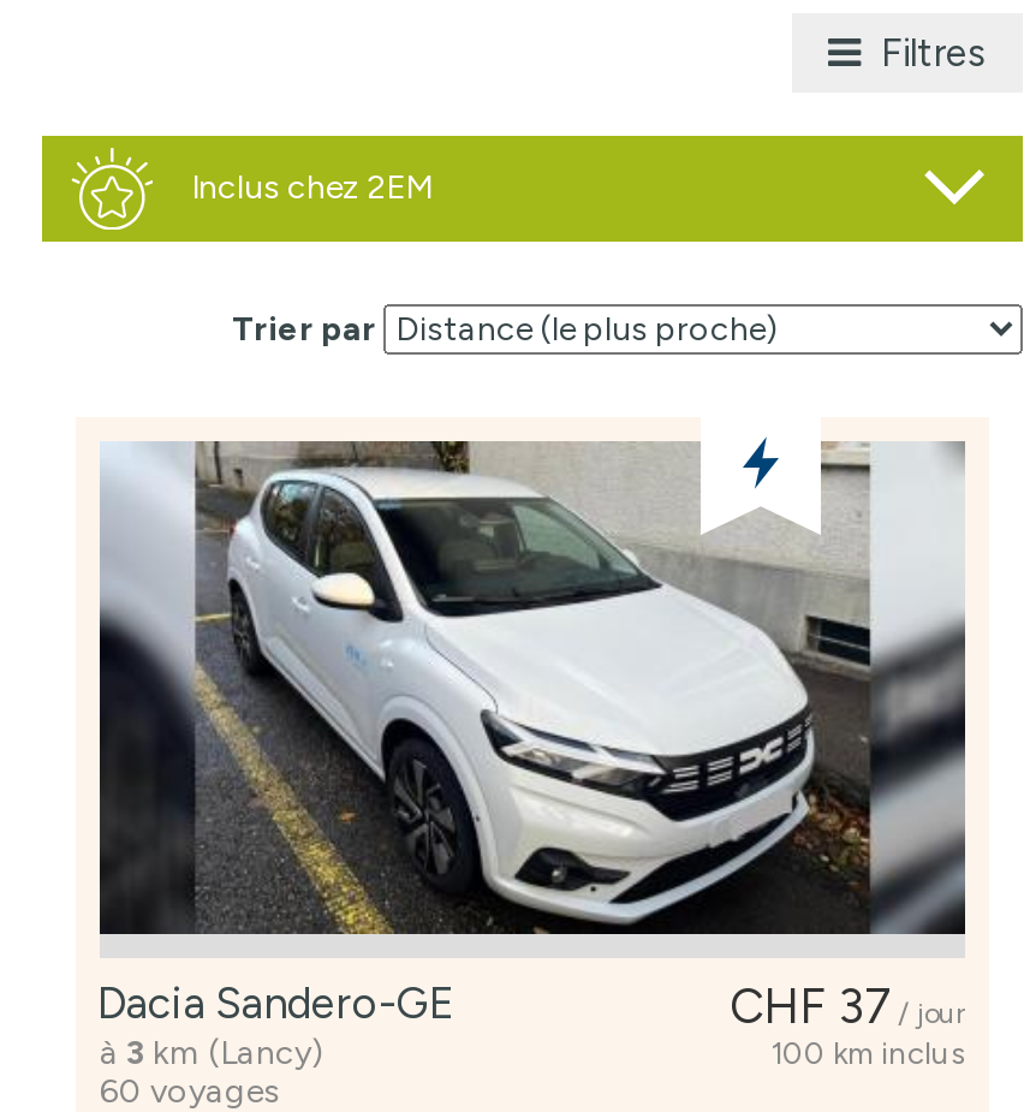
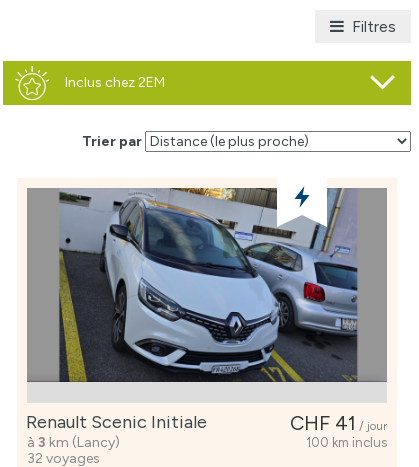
[78,441,968,1035] [image] | CHF 37 / jour | Dacia Sandero-GE -> [18,187,387,435] [image] | CHF 41 / jour | Renault Scenic Initiale
[100,1071,280,1112] 60 voyages -> [27,450,100,467] 32 voyages

